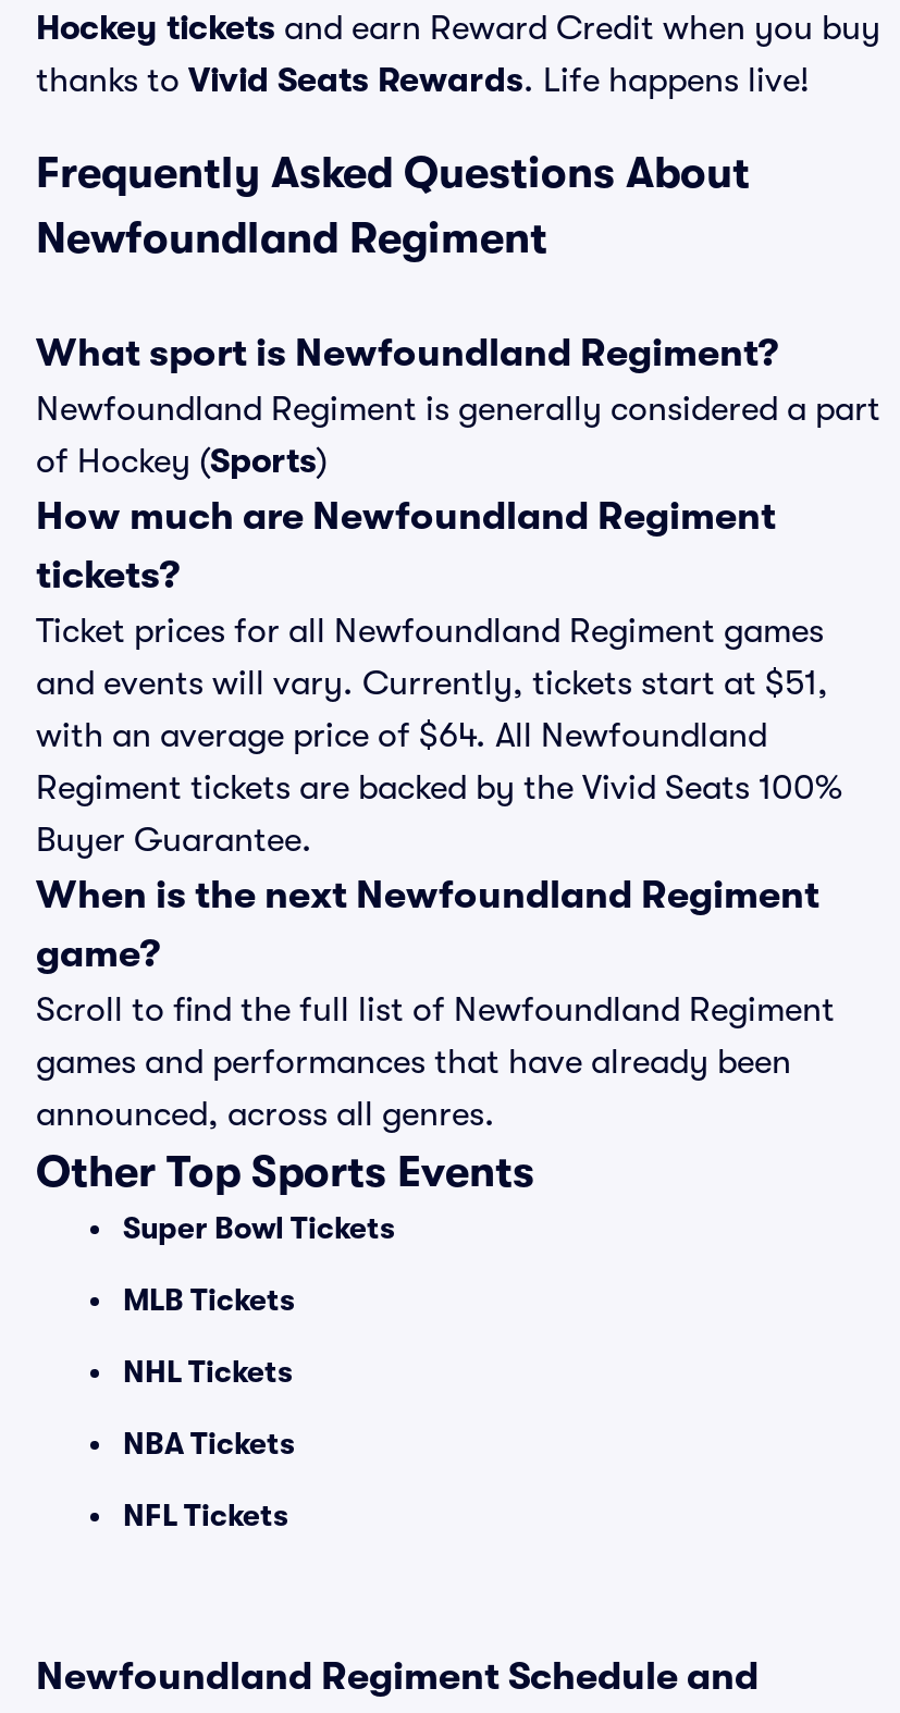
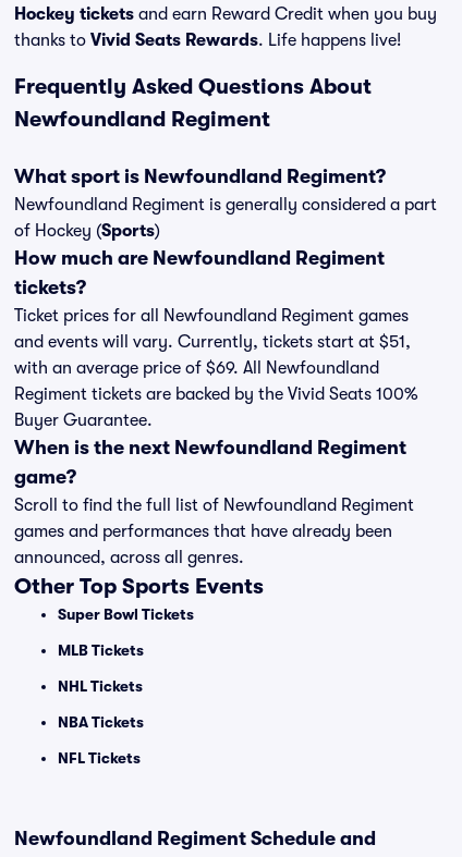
[36,716,767,755] with an average price of $64. All Newfoundland -> [14,358,379,378] with an average price of $69. All Newfoundland

